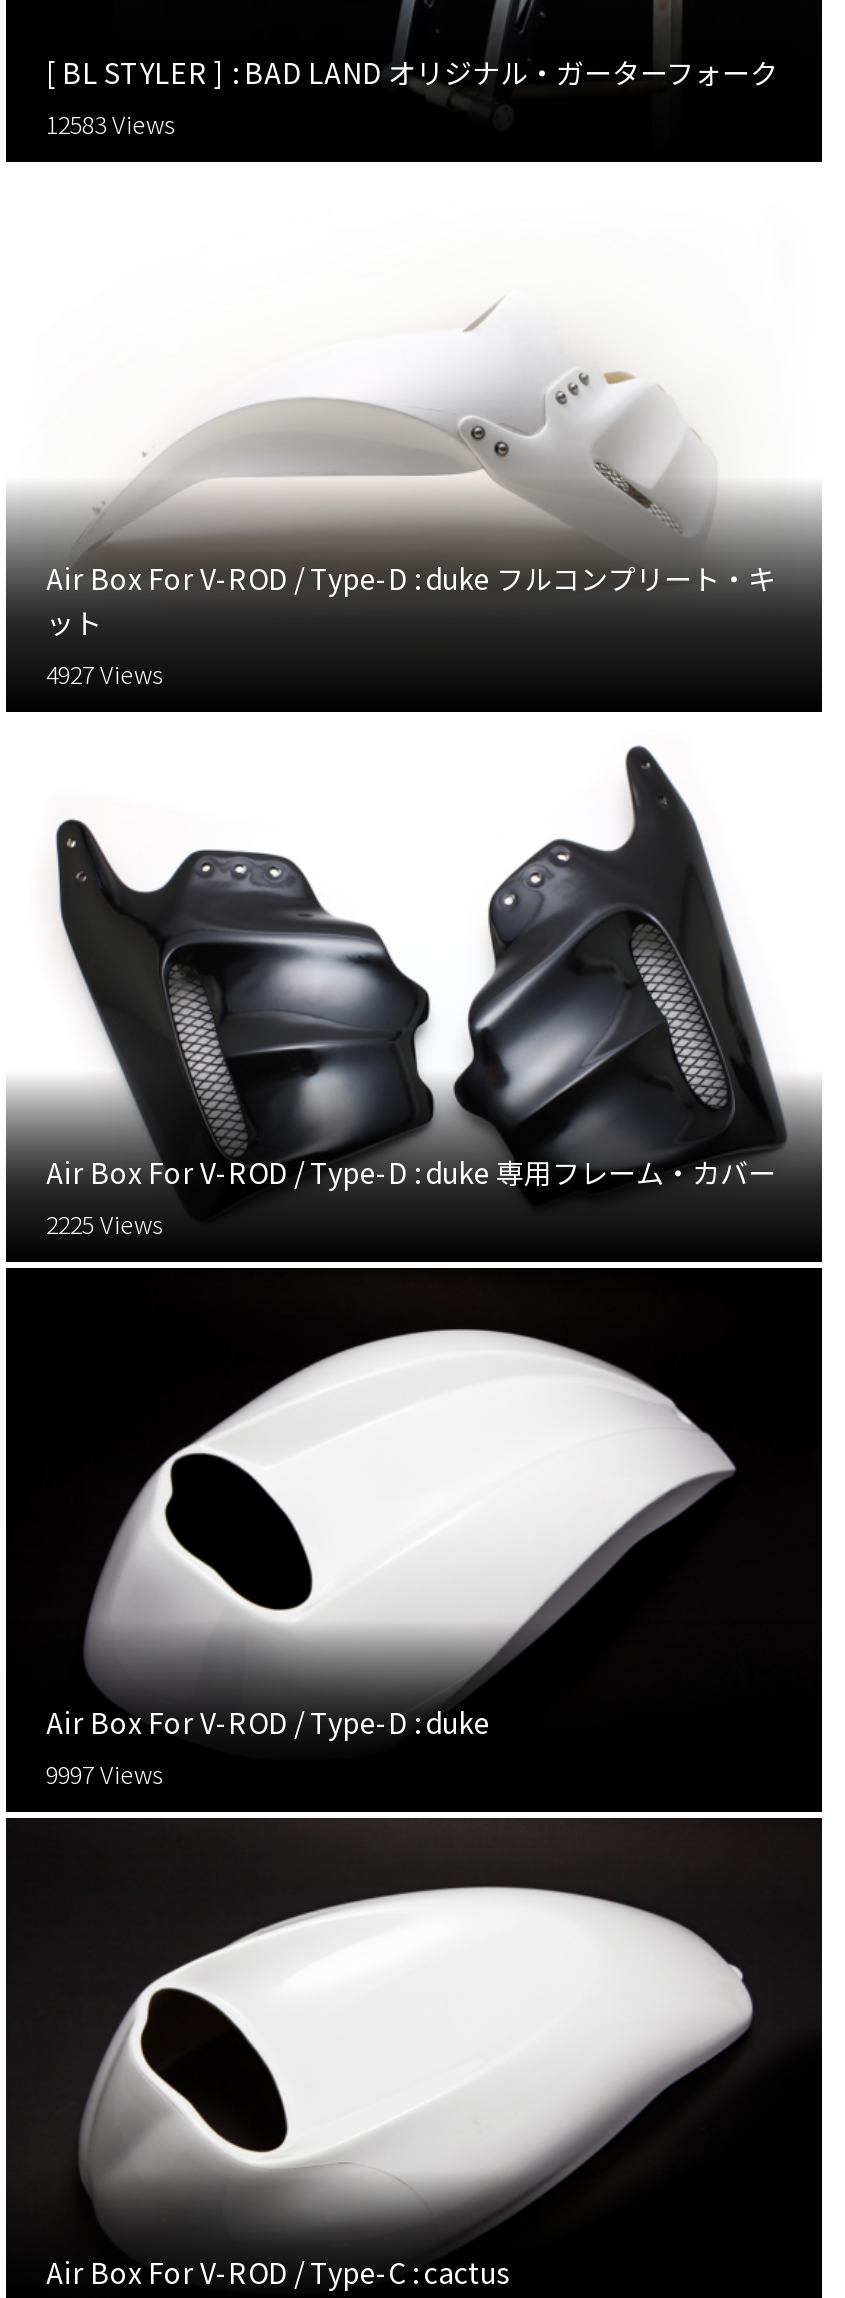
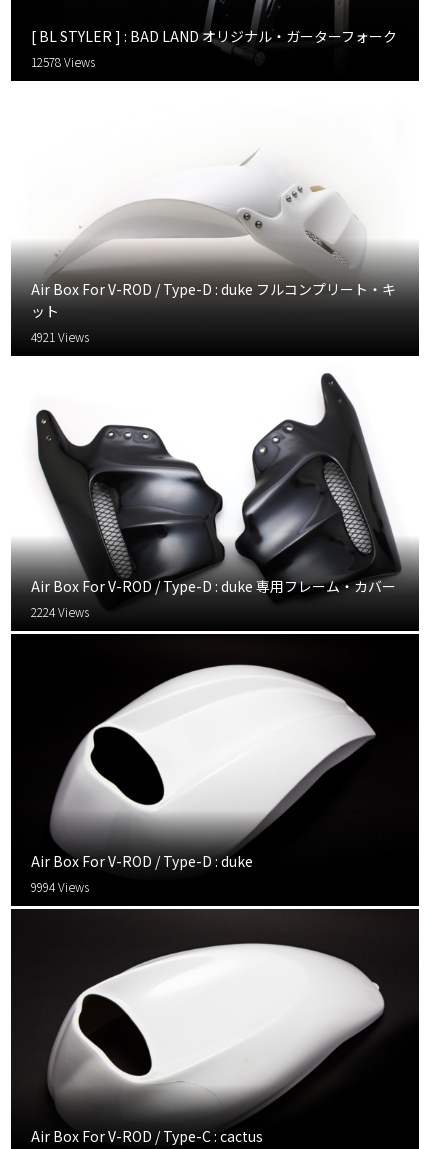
[46,105,174,139] 12583 Views -> [31,53,95,70] 12578 Views
[46,655,162,689] 4927 Views -> [31,328,89,345] 4921 Views
[46,1205,162,1239] 2225 Views -> [31,603,89,620] 2224 Views
[46,1755,162,1789] 9997 Views -> [31,878,89,895] 9994 Views

